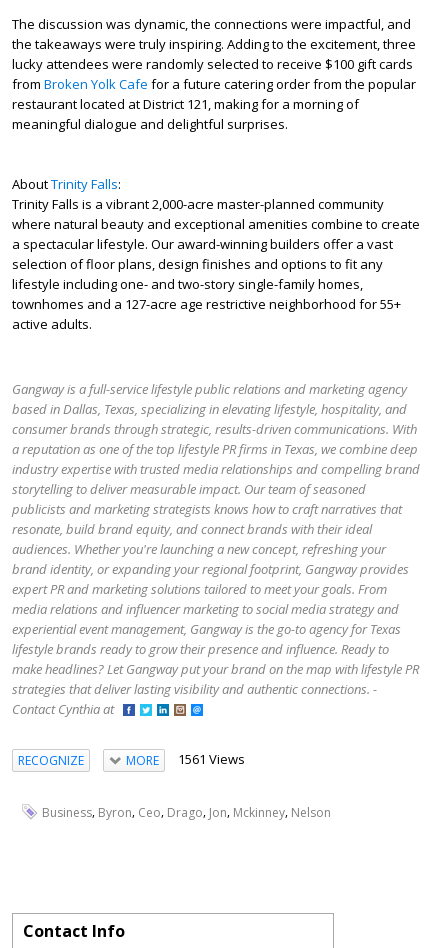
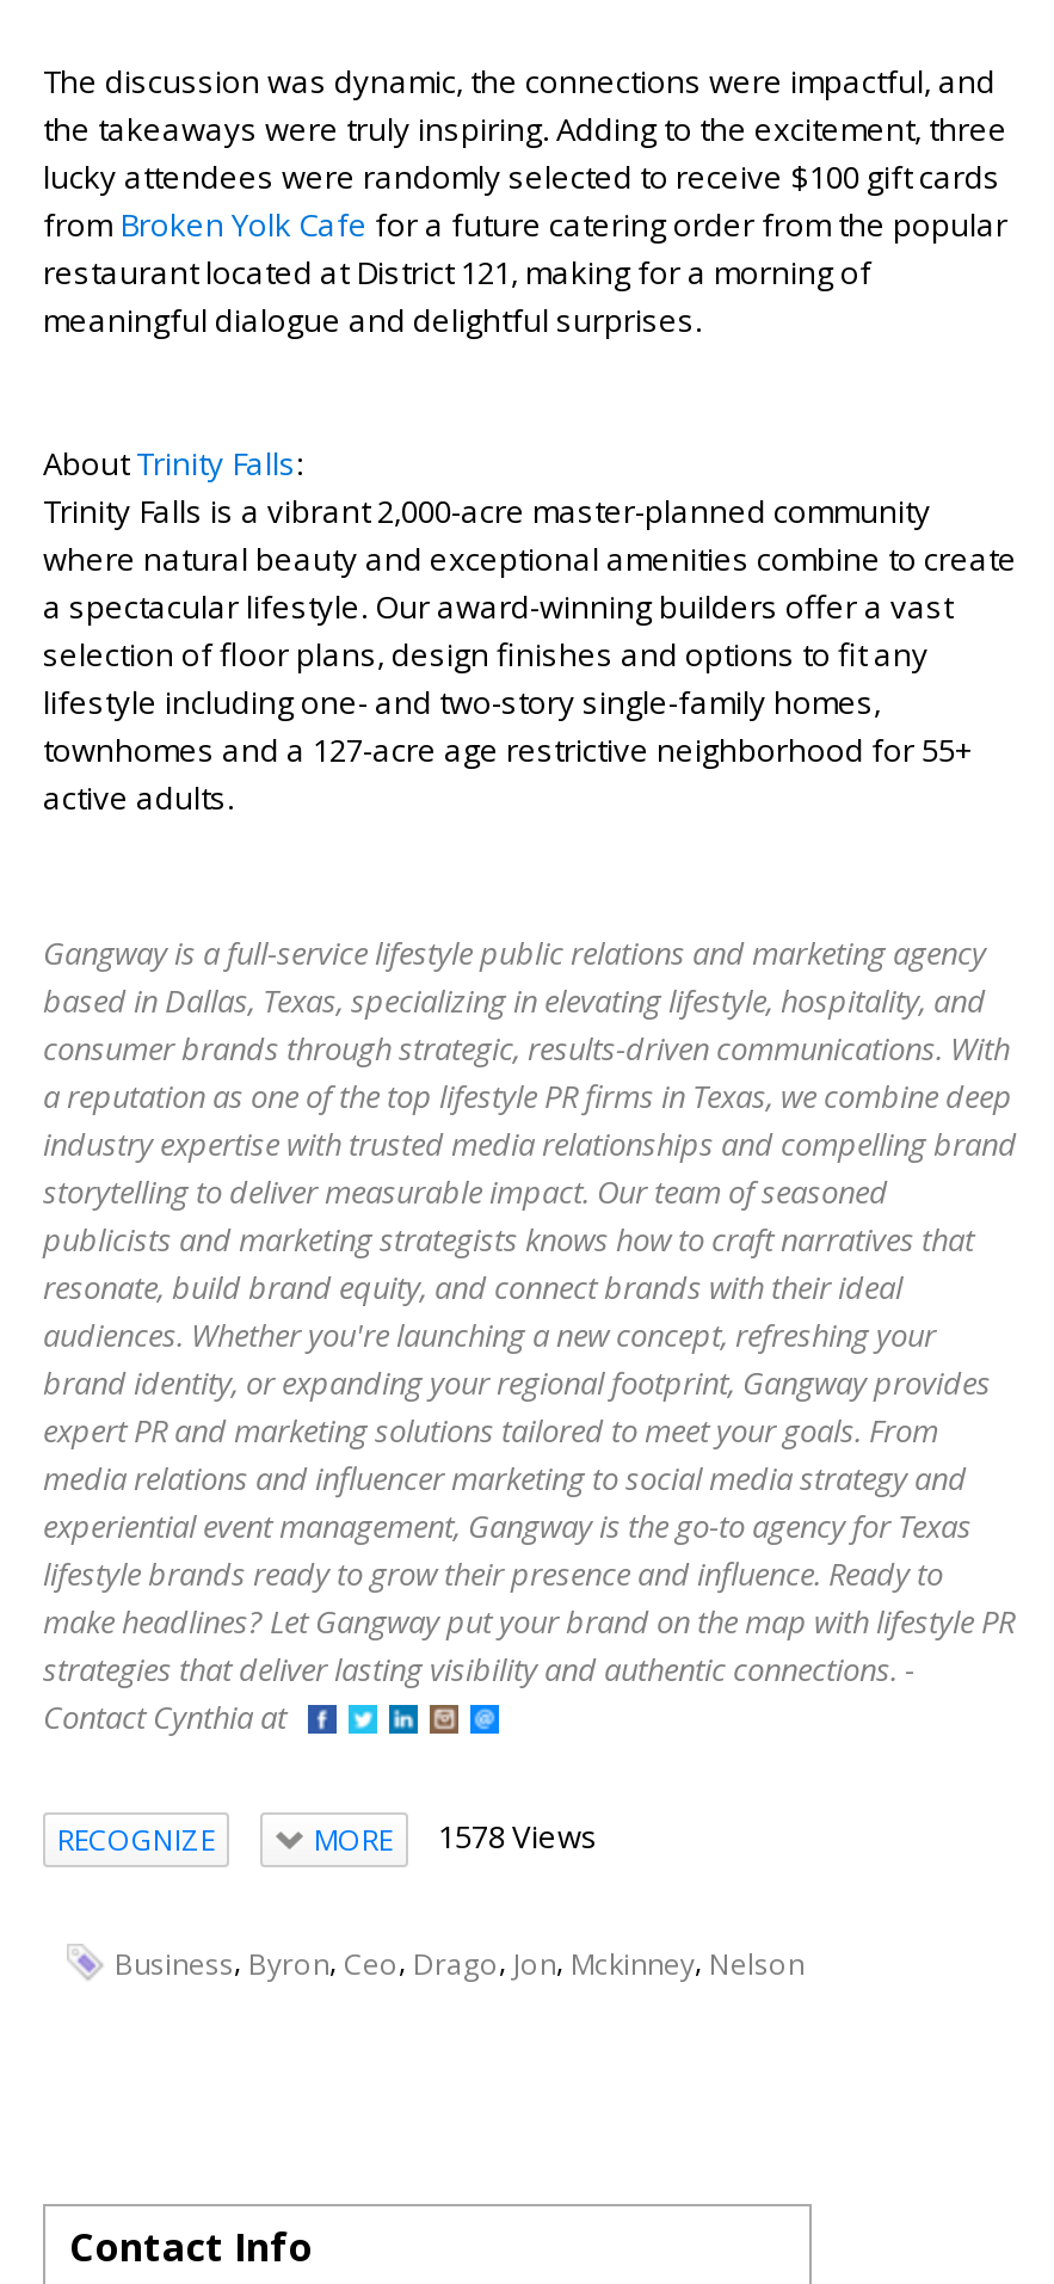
[125,750,244,769] MORE 1561 Views -> [314,1815,598,1861] MORE 1578 Views

